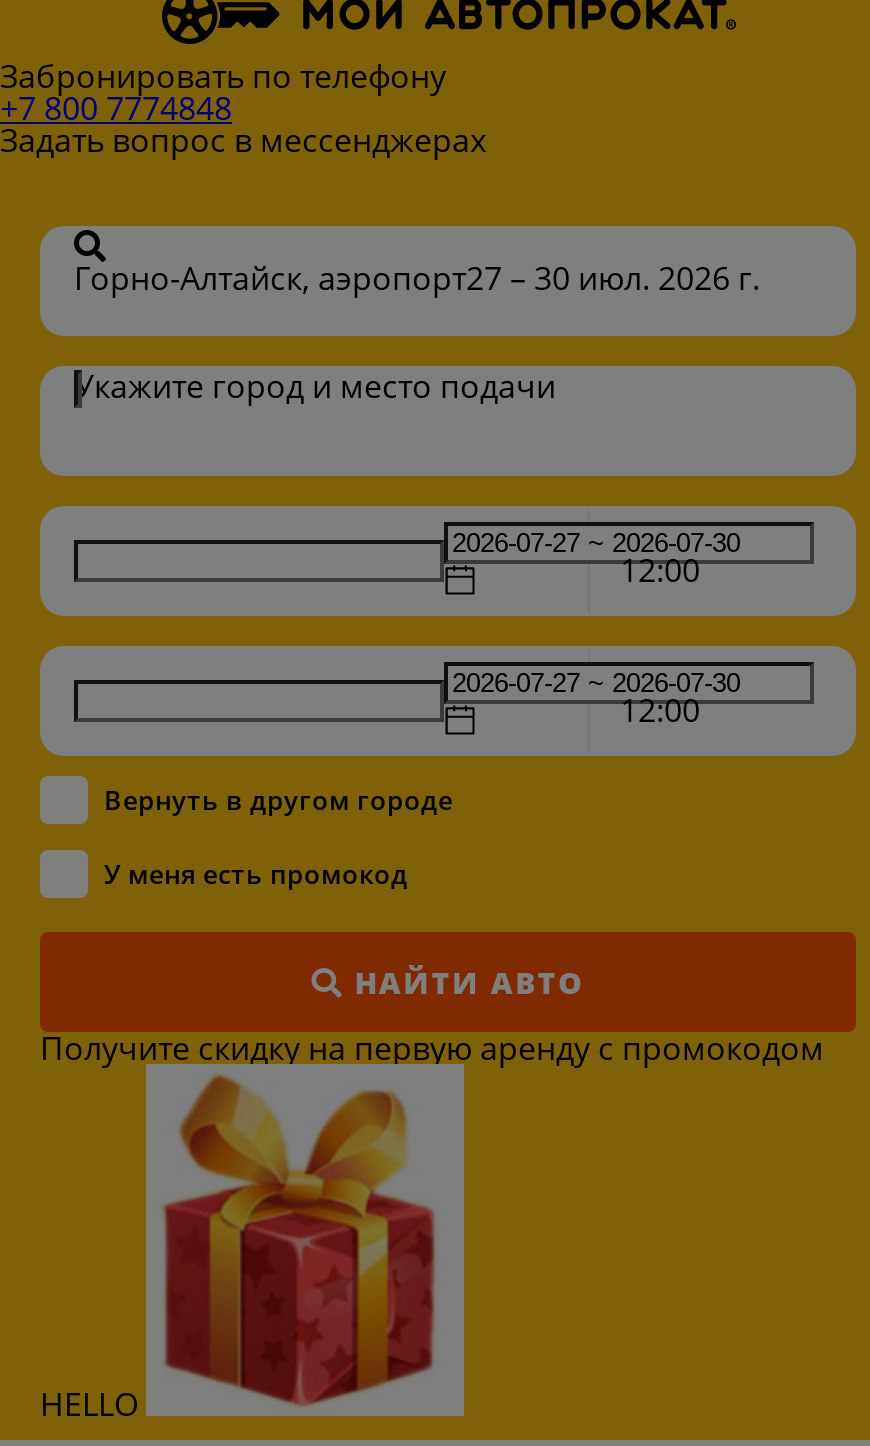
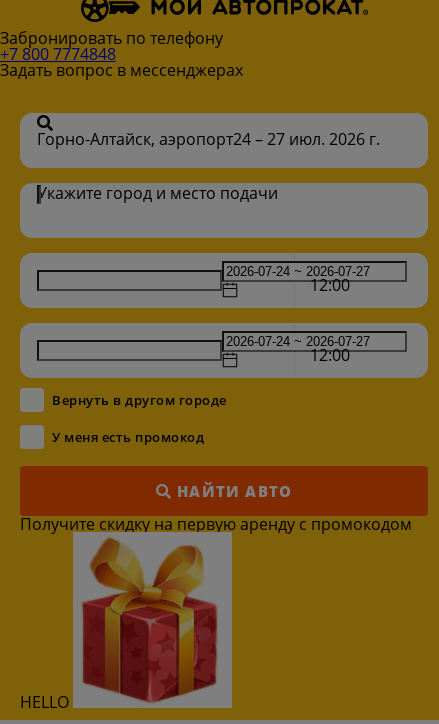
[74,257,760,301] Горно-Алтайск, аэропорт27 – 30 июл. 2026 г. -> [37,128,380,150] Горно-Алтайск, аэропорт24 – 27 июл. 2026 г.

